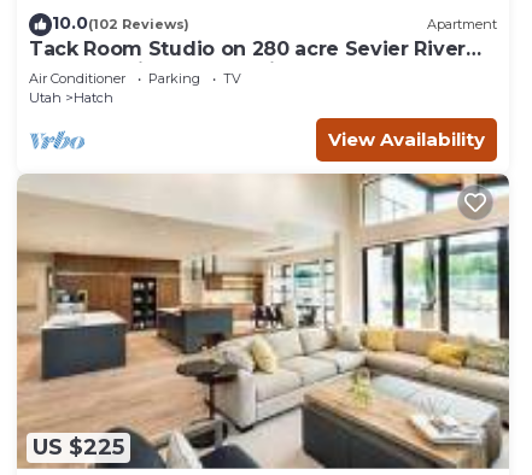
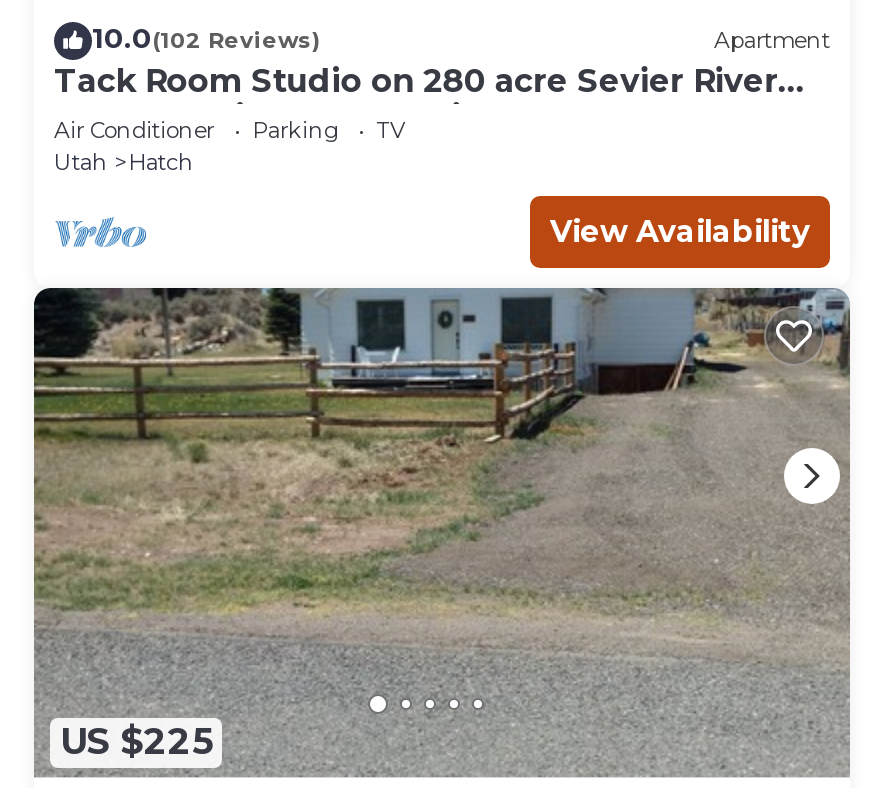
[17,172,510,469] [image] -> [32,286,852,778] [image]

